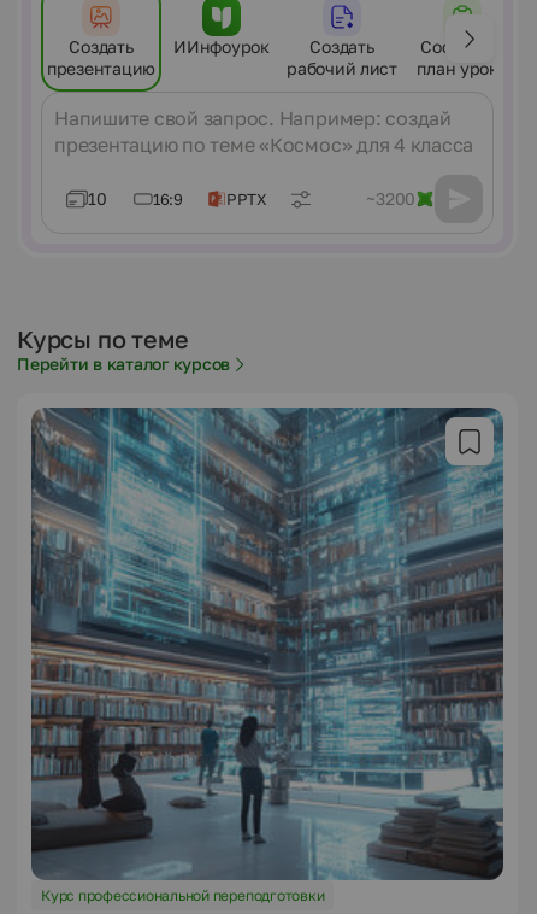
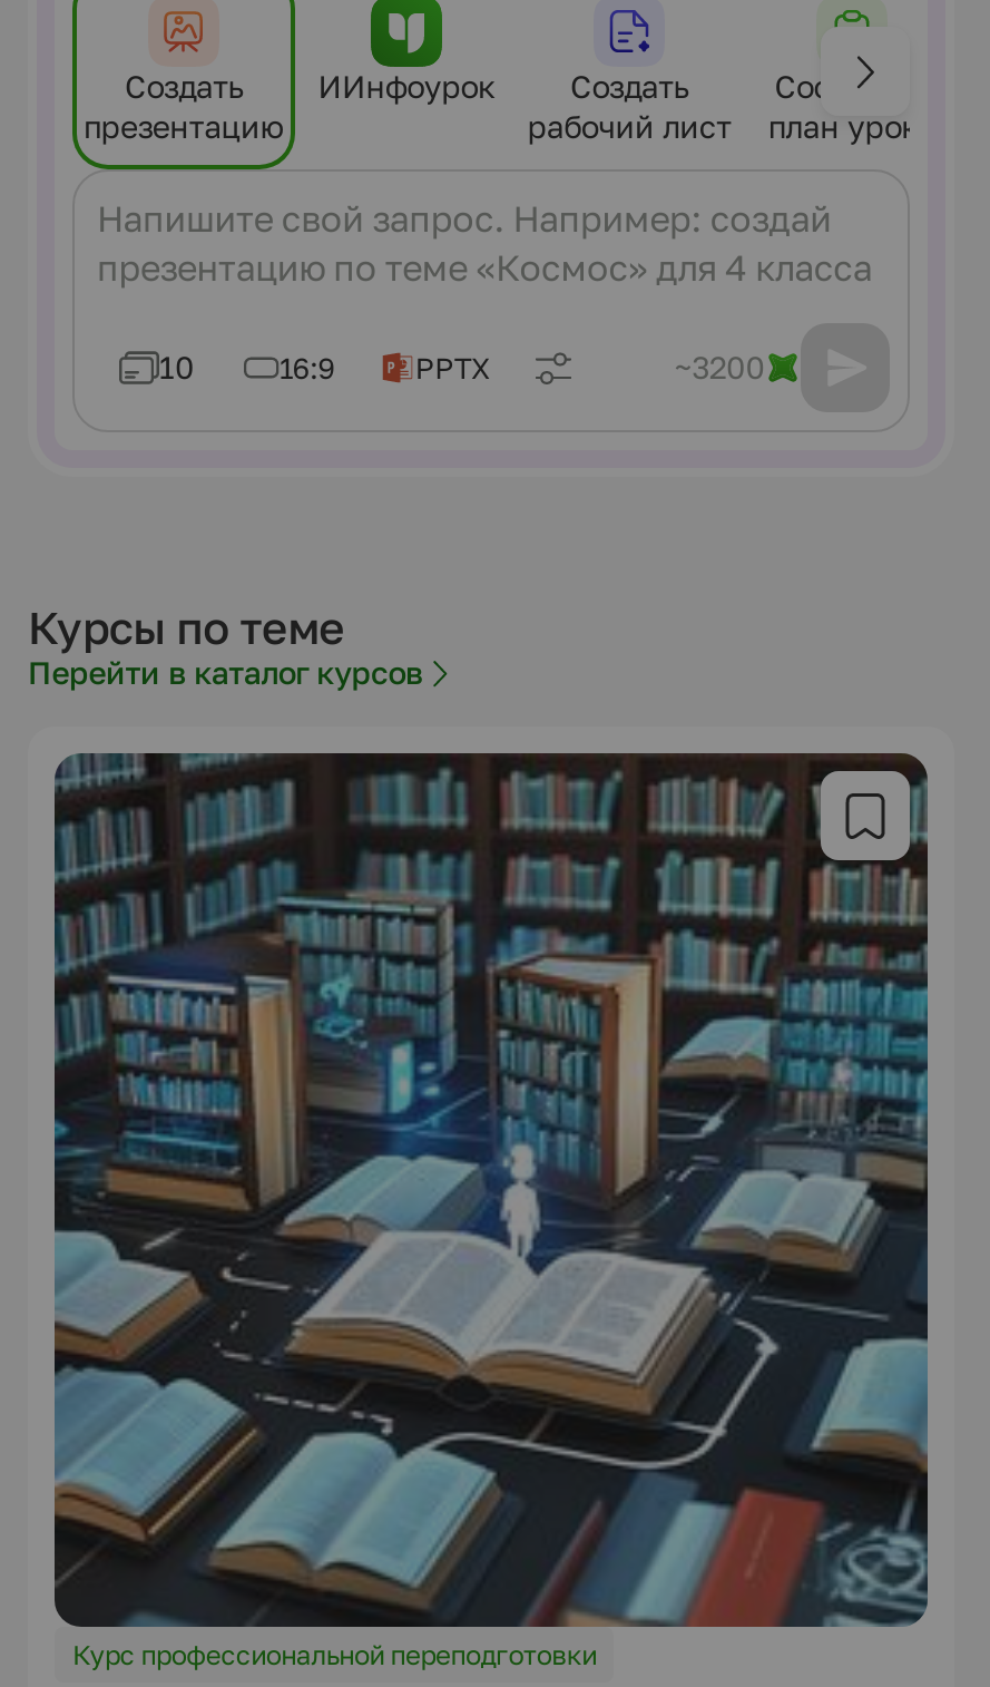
[30,406,504,881] [image] -> [52,751,930,1629] [image]

